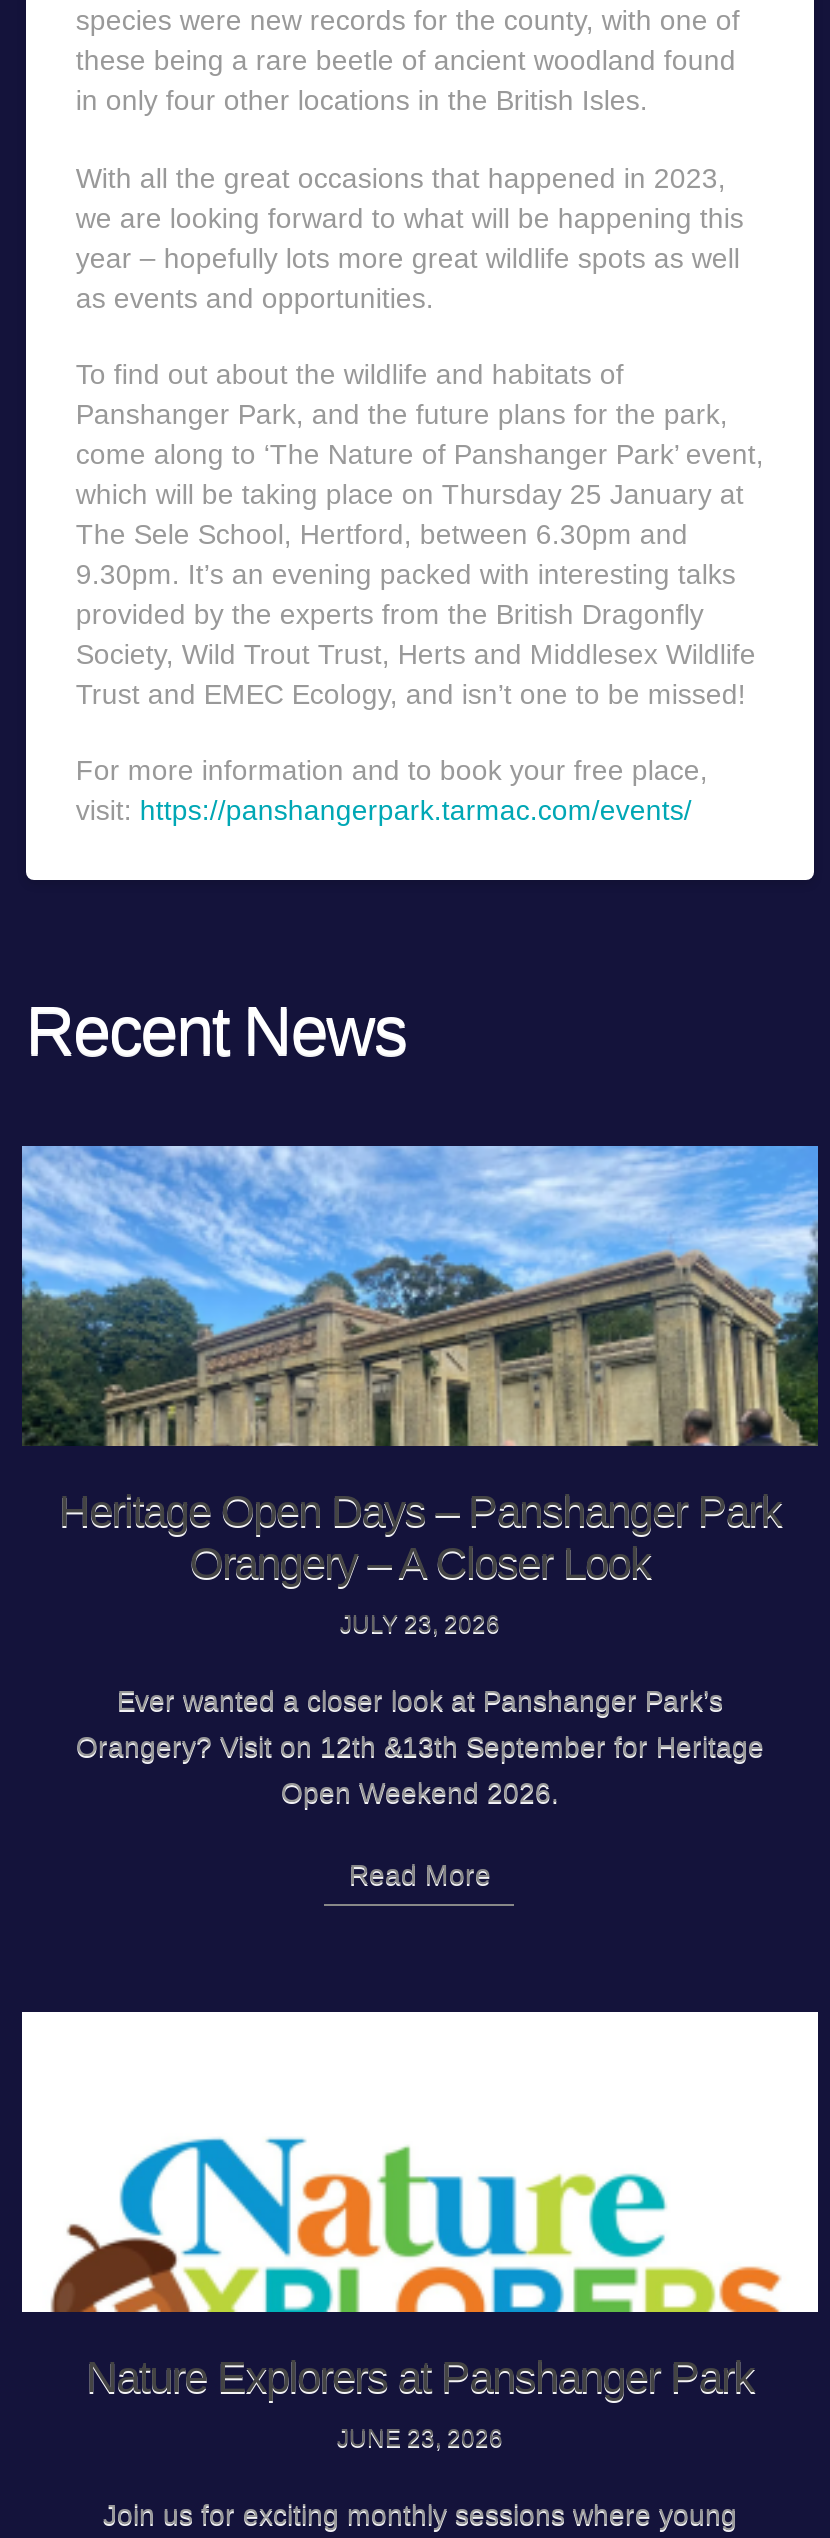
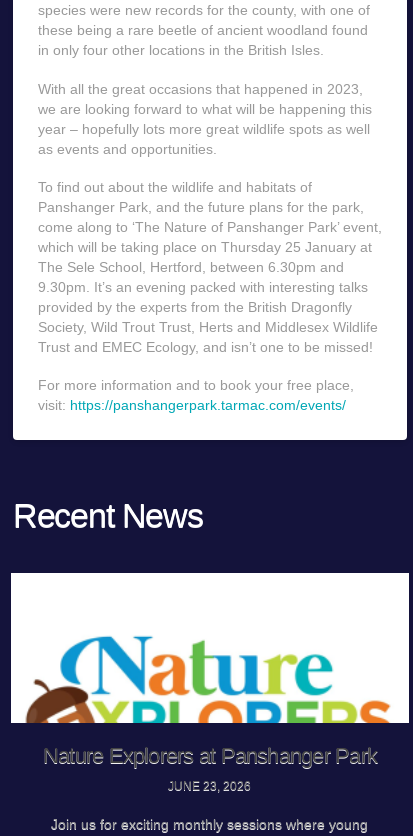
[20,1144,820,1890] [image] | Heritage Open Days – Panshanger Park | Orangery – A Closer Look | JULY 23, 2026 | Ever wanted a closer look at Panshanger Park’s | Orangery? Visit on 12th &13th September for Heritage | Open Weekend 2026. | Read More -> none

